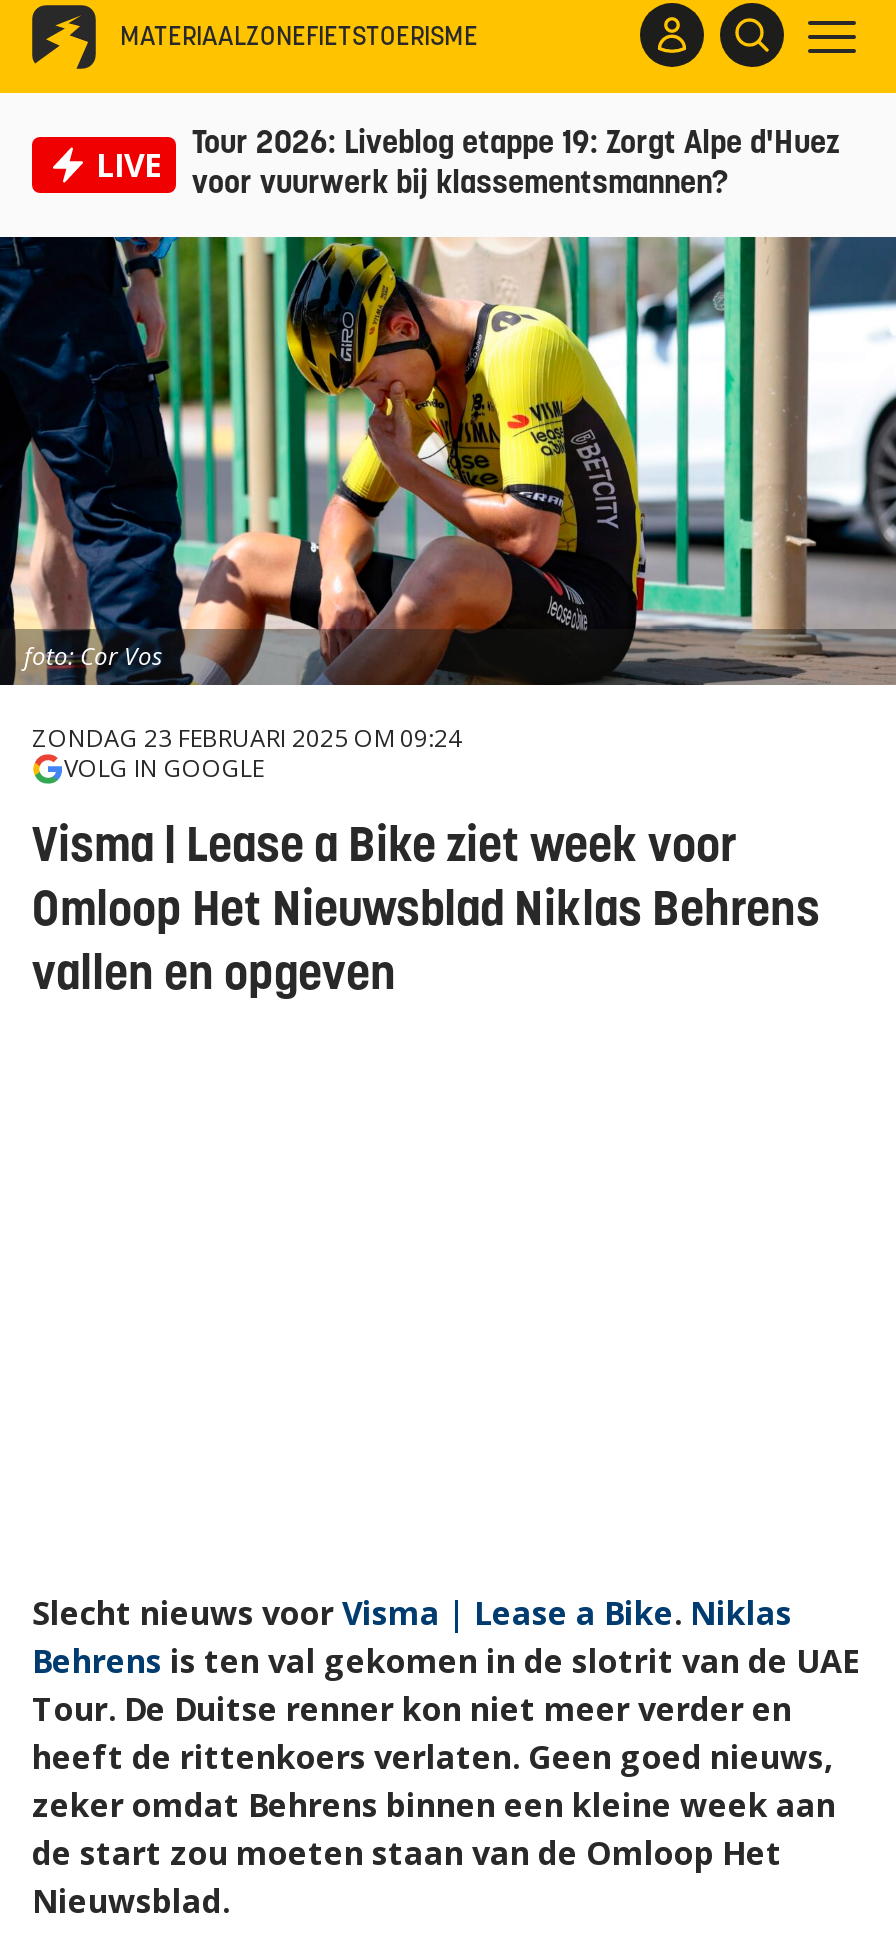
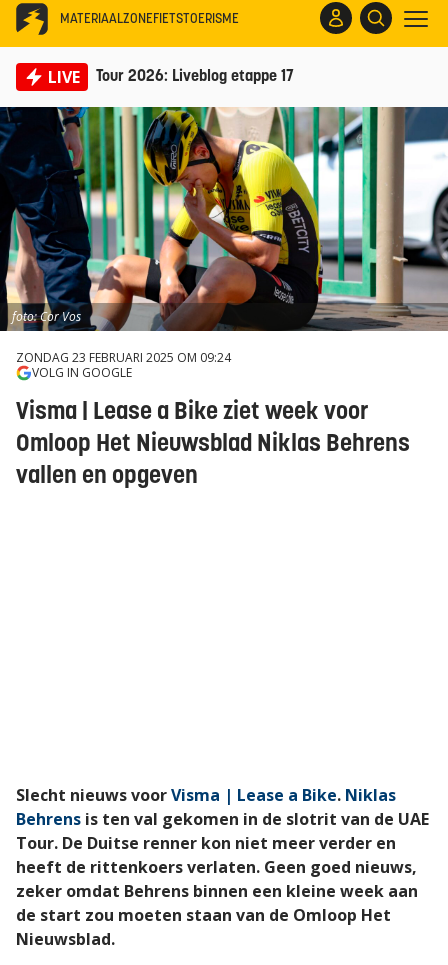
[192,129,840,201] Tour 2026: Liveblog etappe 19: Zorgt Alpe d'Huez | voor vuurwerk bij klassementsmannen? -> [96,69,294,85] Tour 2026: Liveblog etappe 17

